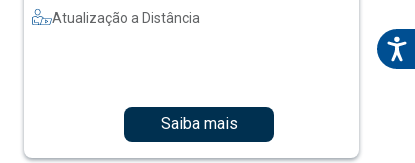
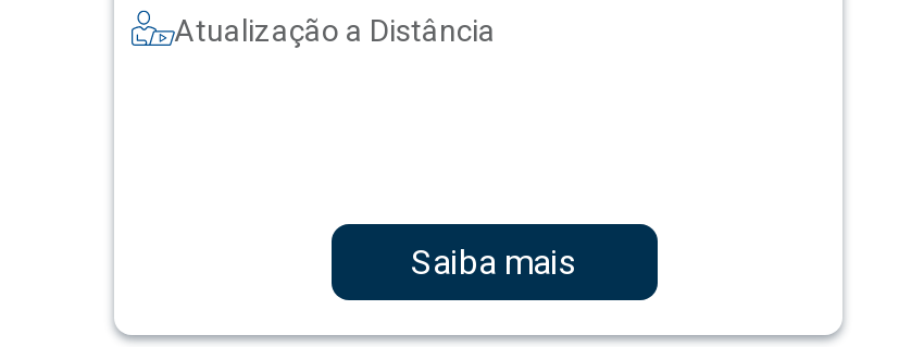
[376,28,412,70] [image] -> none

